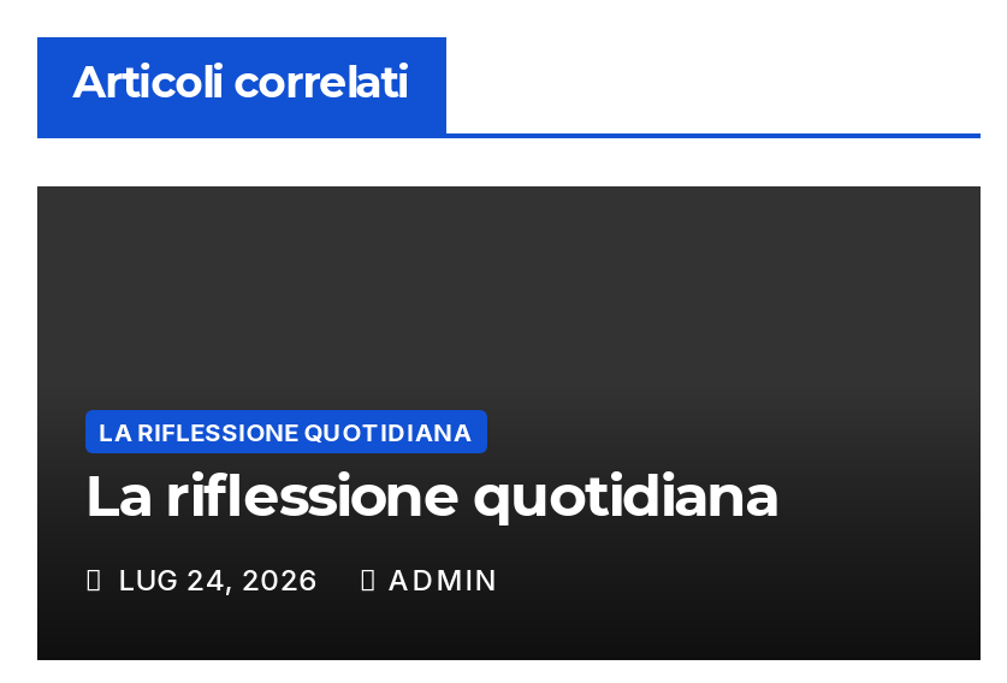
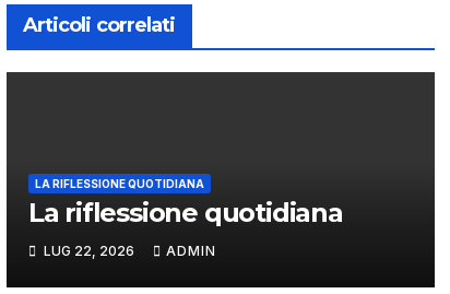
[111,562,499,598] LUG 24, 2026 ADMIN -> [40,243,216,259] LUG 22, 2026 ADMIN

